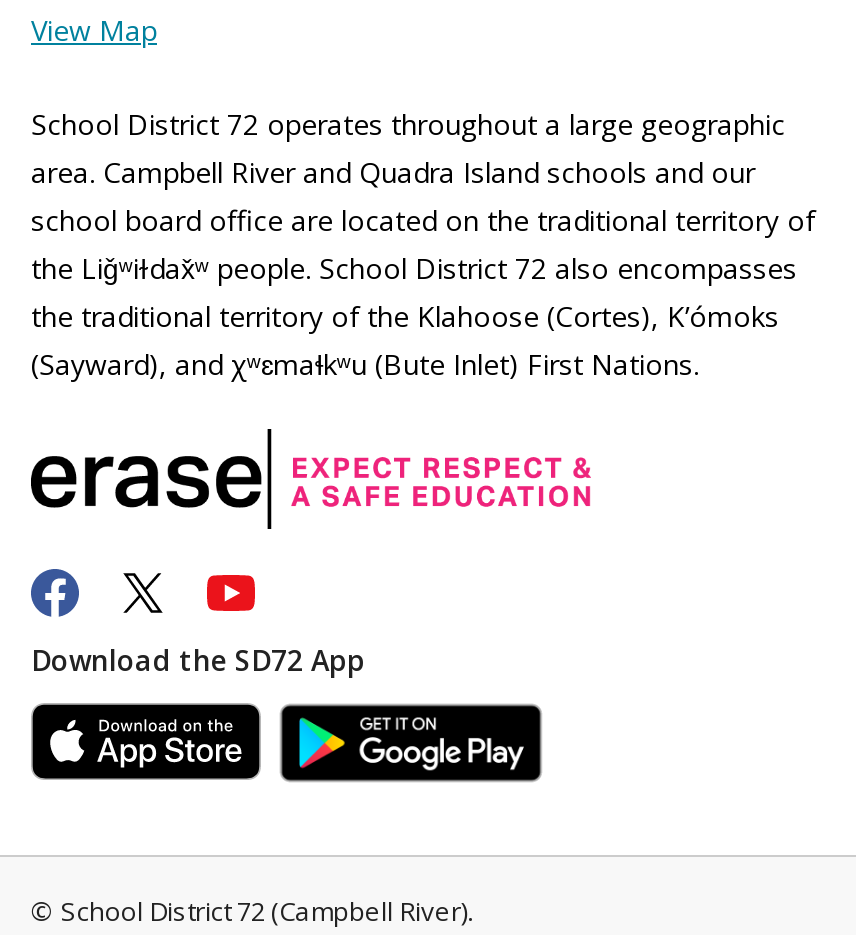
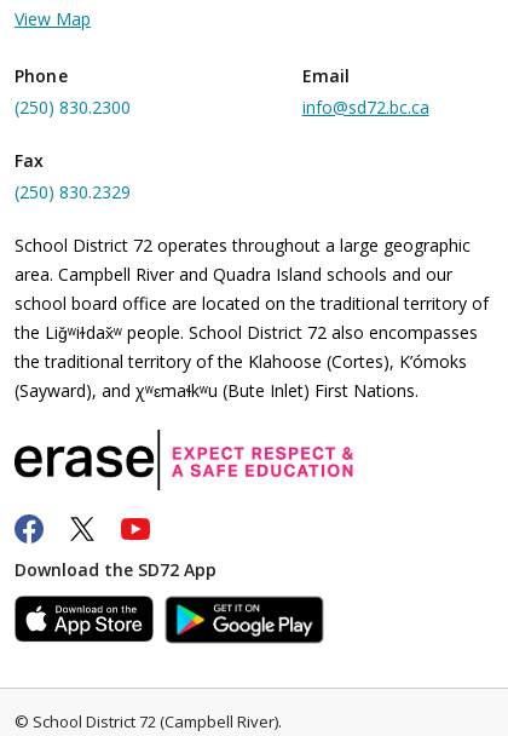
none -> [15,64,131,118] Phone | (250) 830.2300
none -> [15,64,429,203] Email | info@sd72.bc.ca | Fax | (250) 830.2329

